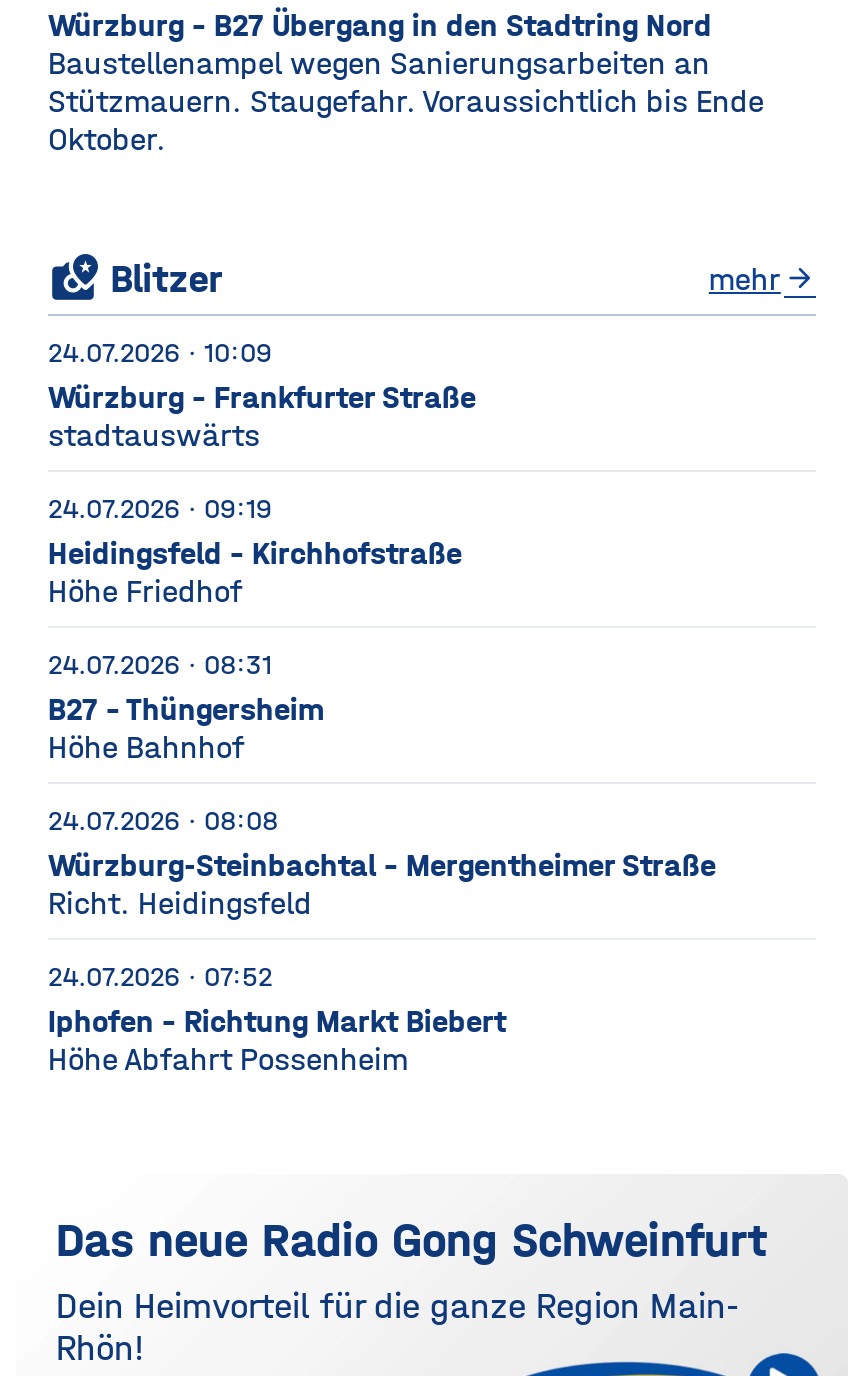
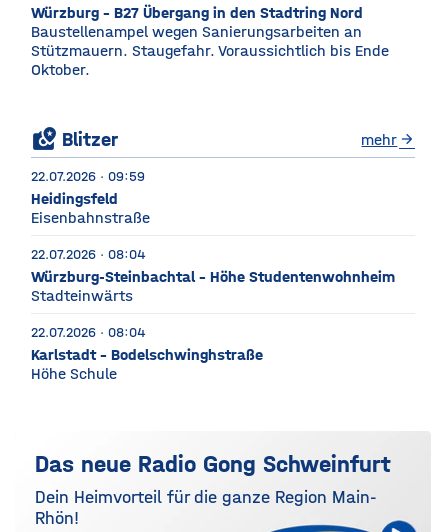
[48,337,716,1079] 24.07.2026 · 10:09 | Würzburg - Frankfurter Straße | stadtauswärts | 24.07.2026 · 09:19 | Heidingsfeld - Kirchhofstraße | Höhe Friedhof | 24.07.2026 · 08:31 | B27 - Thüngersheim | Höhe Bahnhof | 24.07.2026 · 08:08 | Würzburg-Steinbachtal - Mergentheimer Straße | Richt. Heidingsfeld | 24.07.2026 · 07:52 | Iphofen - Richtung Markt Biebert | Höhe Abfahrt Possenheim -> [31,168,395,383] 22.07.2026 · 09:59 | Heidingsfeld | Eisenbahnstraße | 22.07.2026 · 08:04 | Würzburg-Steinbachtal - Höhe Studentenwohnheim | Stadteinwärts | 22.07.2026 · 08:04 | Karlstadt - Bodelschwinghstraße | Höhe Schule

